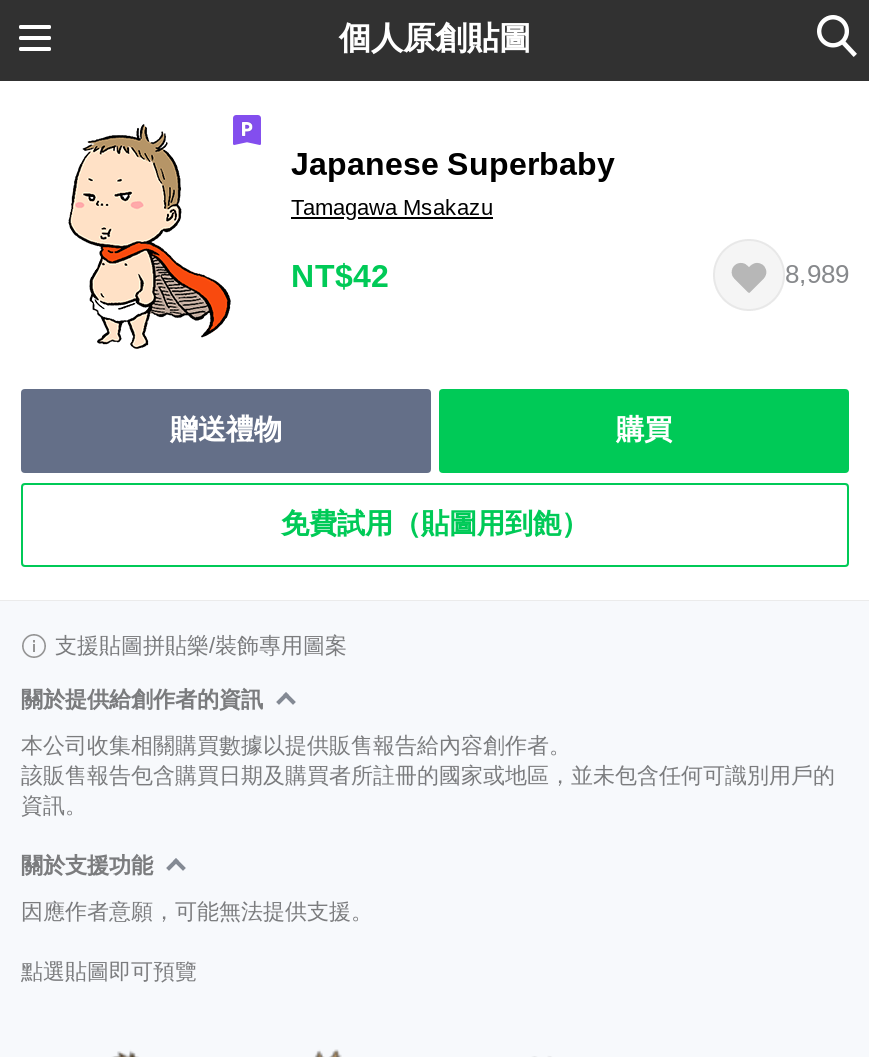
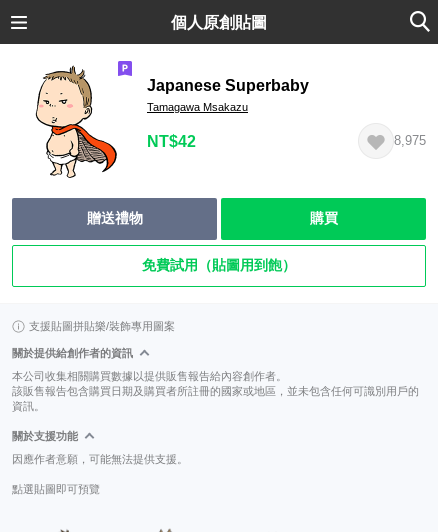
[785,259,849,289] 8,989 -> [394,133,426,148] 8,975

